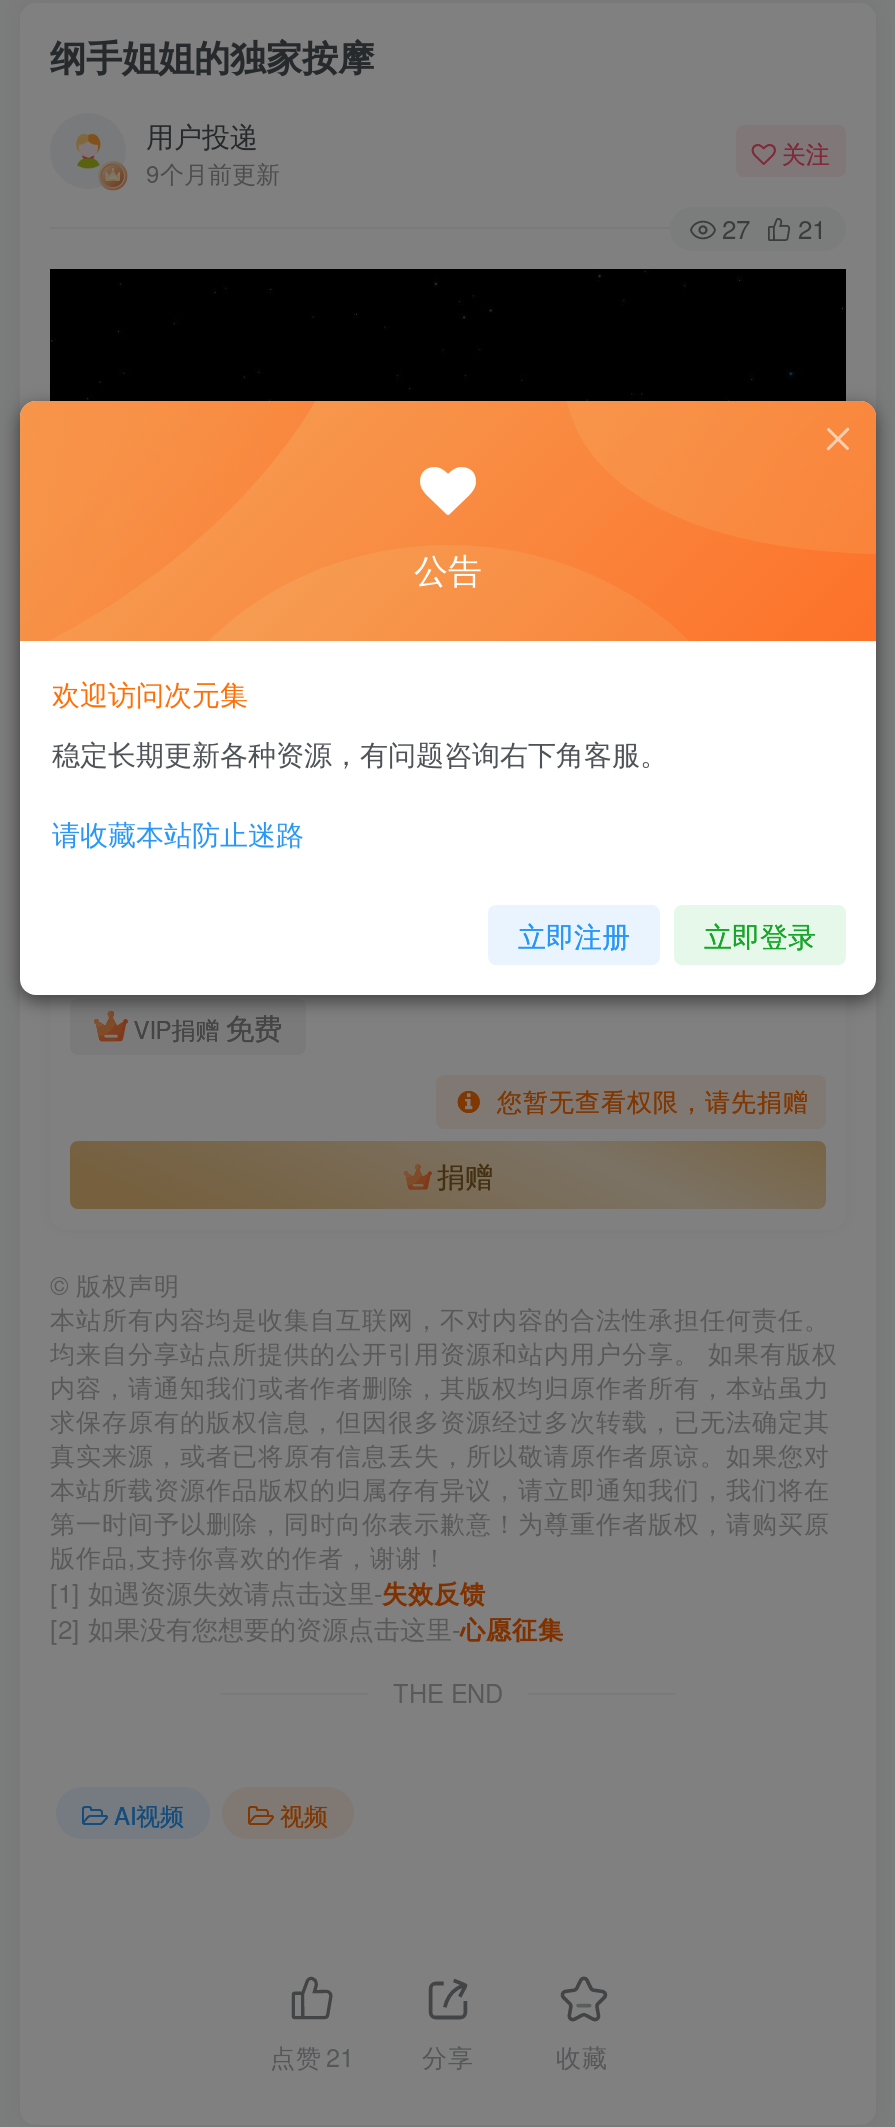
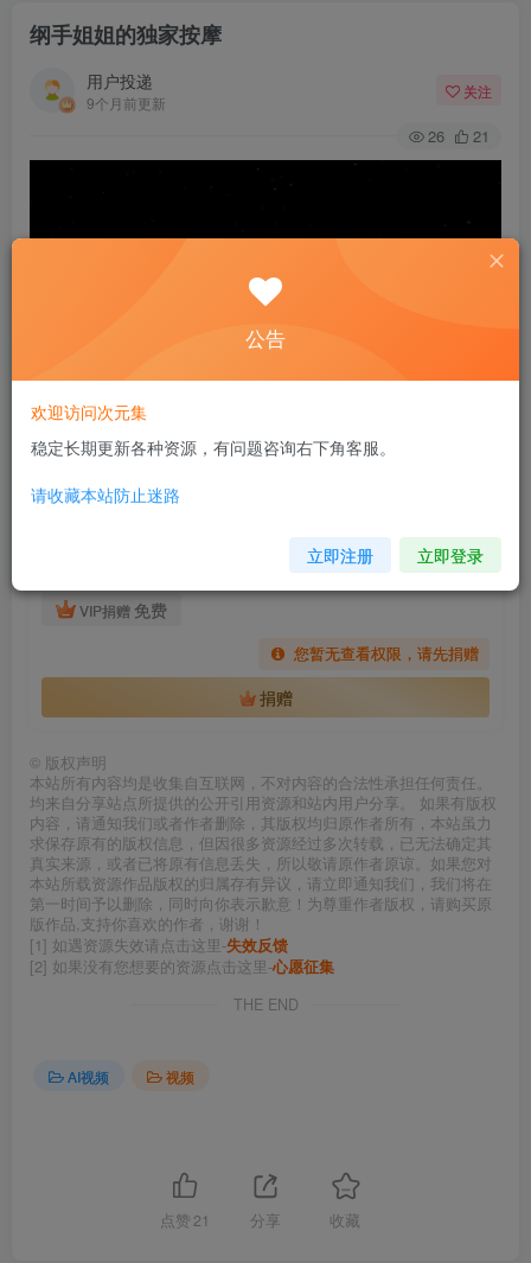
[722,209,826,247] 27 21 -> [428,125,490,147] 26 21

